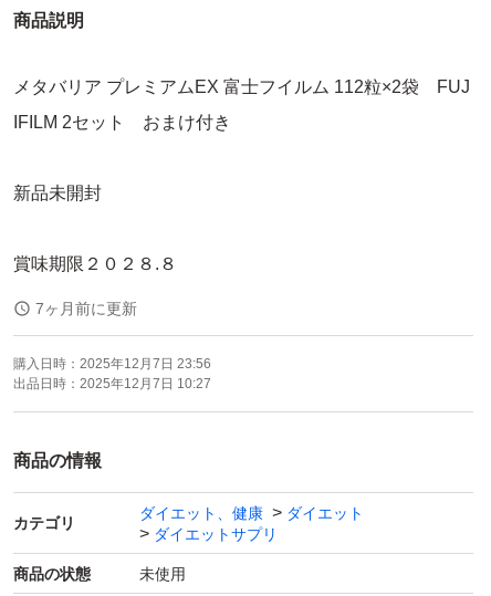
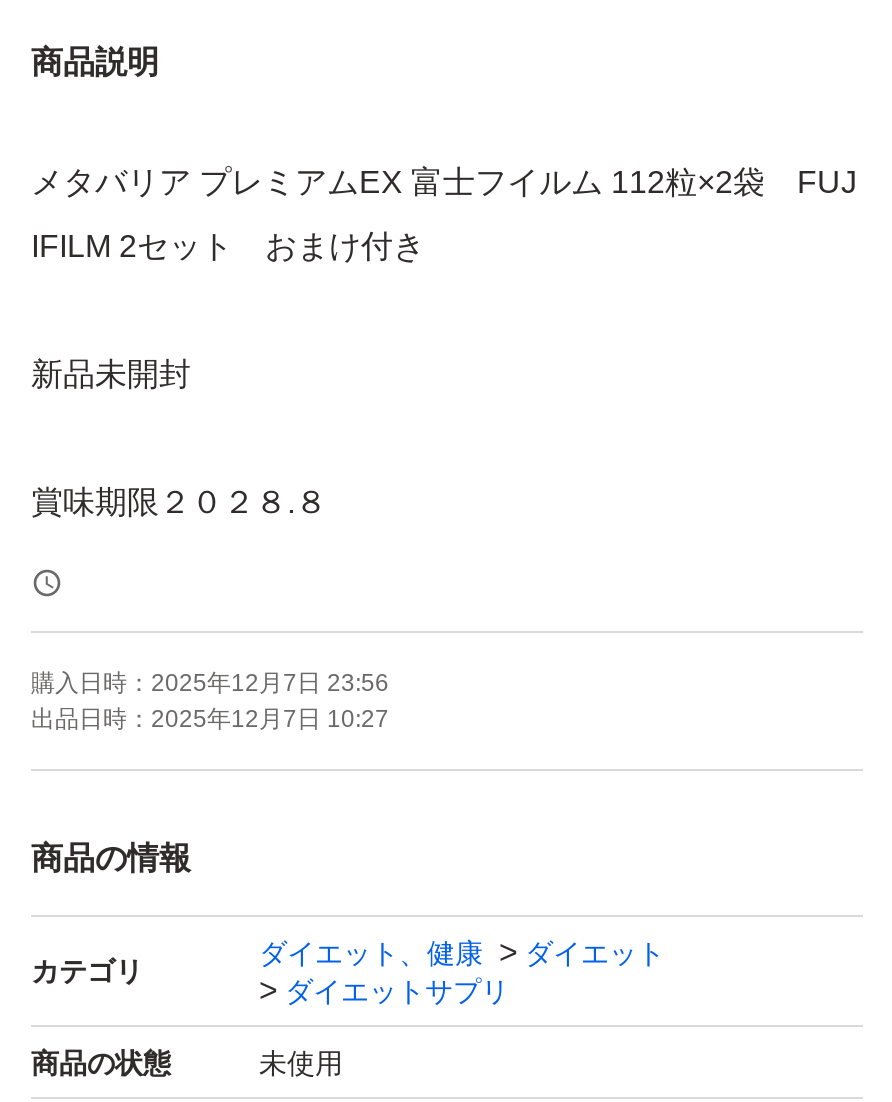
[35,300,137,318] 7ヶ月前に更新 -> none

